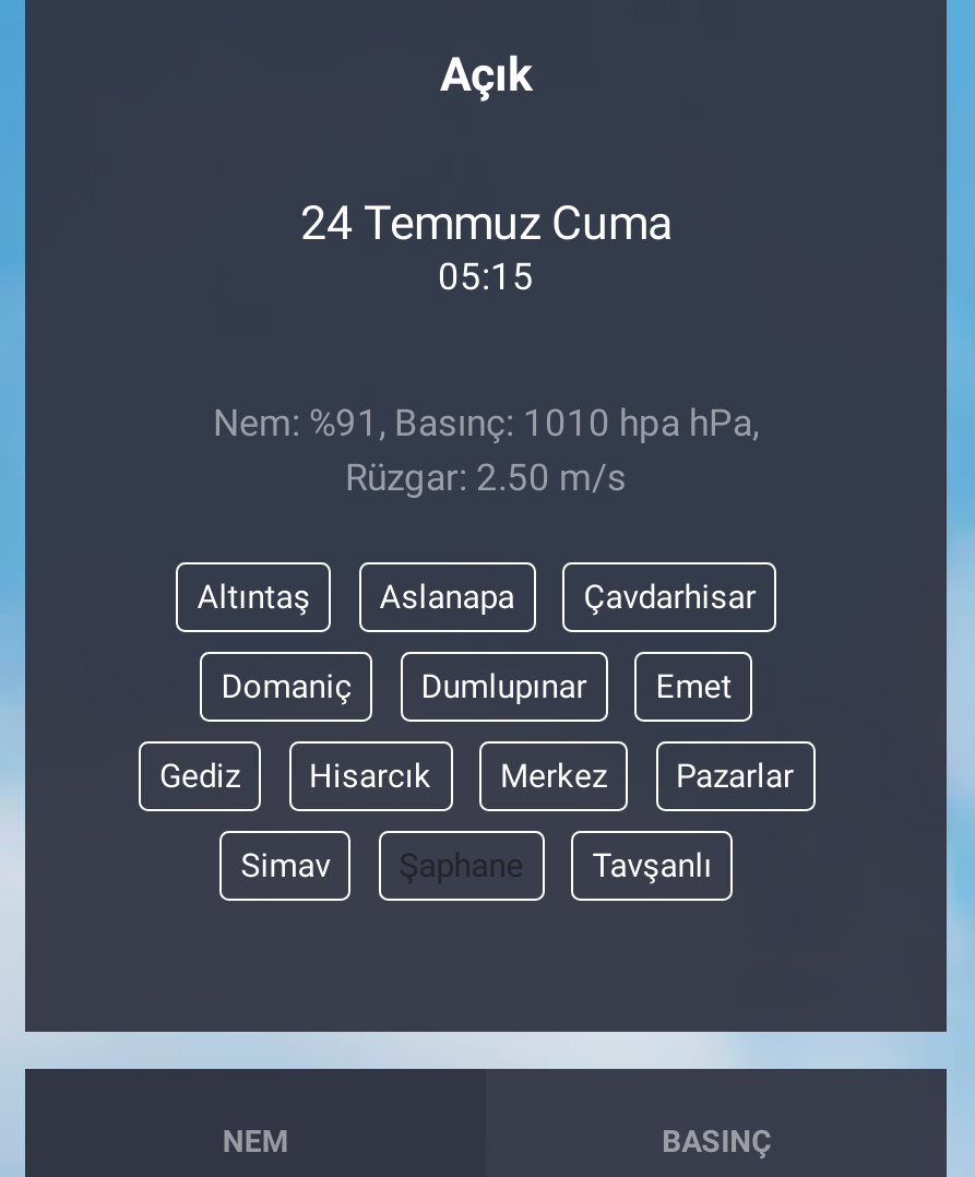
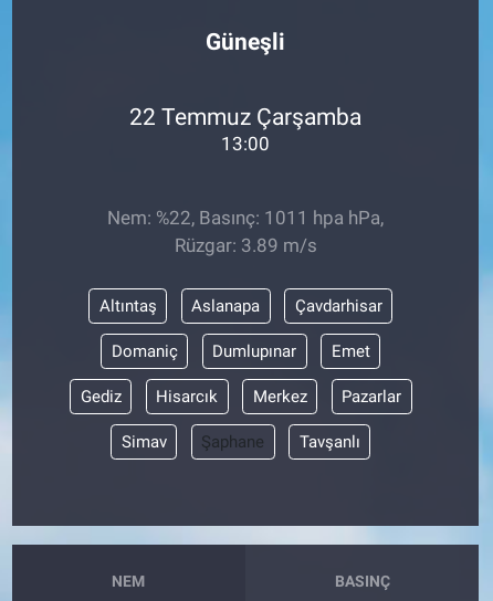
[440,48,532,102] Açık -> [206,28,285,56] Güneşli
[300,195,671,298] 24 Temmuz Cuma | 05:15 -> [129,103,361,154] 22 Temmuz Çarşamba | 13:00
[213,401,759,500] Nem: %91, Basınç: 1010 hpa hPa, | Rüzgar: 2.50 m/s -> [107,207,384,257] Nem: %22, Basınç: 1011 hpa hPa, | Rüzgar: 3.89 m/s

